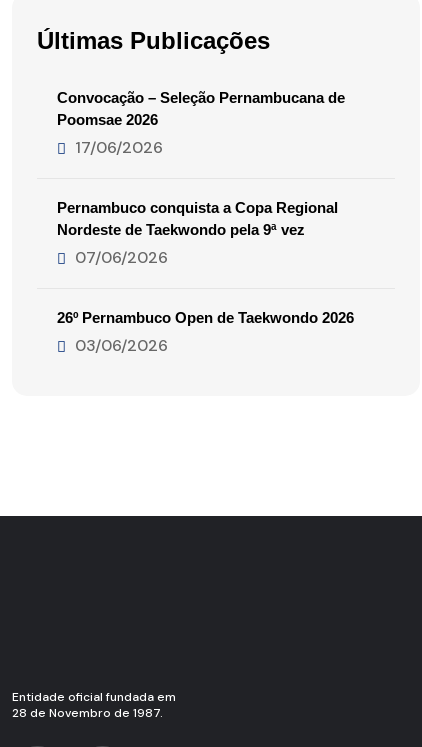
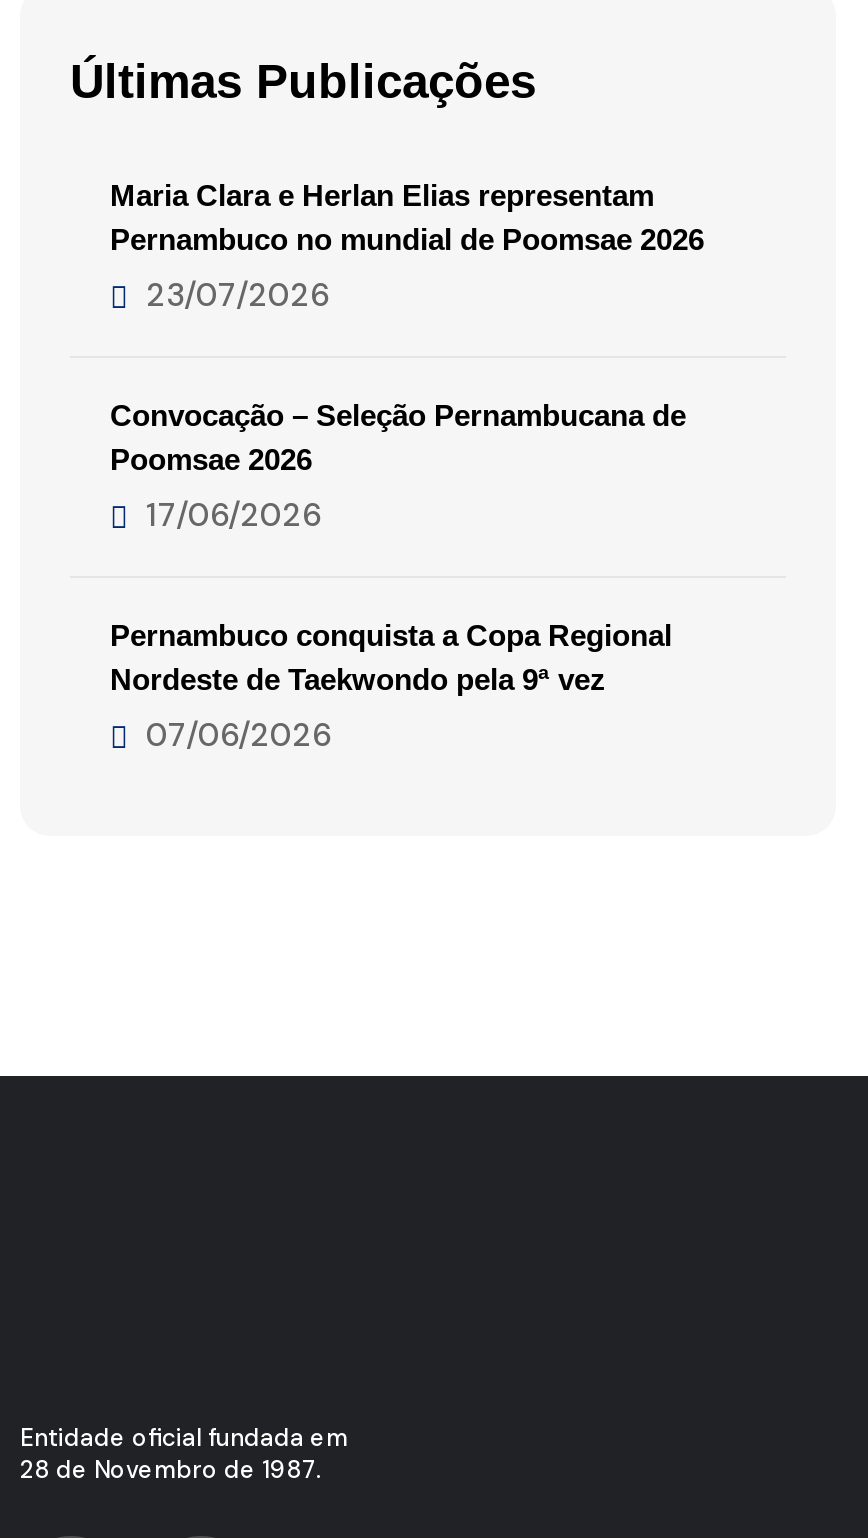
none -> [110,178,704,316] Maria Clara e Herlan Elias representam | Pernambuco no mundial de Poomsae 2026 | 23/07/2026
moved [57,89,345,268] -> [110,398,686,756]: Convocação – Seleção Pernambucana de | Poomsae 2026 | 17/06/2026 | Pernambuco conquista a Copa Regional | Nordeste de Taekwondo pela 9ª vez | 07/06/2026
[57,309,354,356] 26º Pernambuco Open de Taekwondo 2026 | 03/06/2026 -> none

